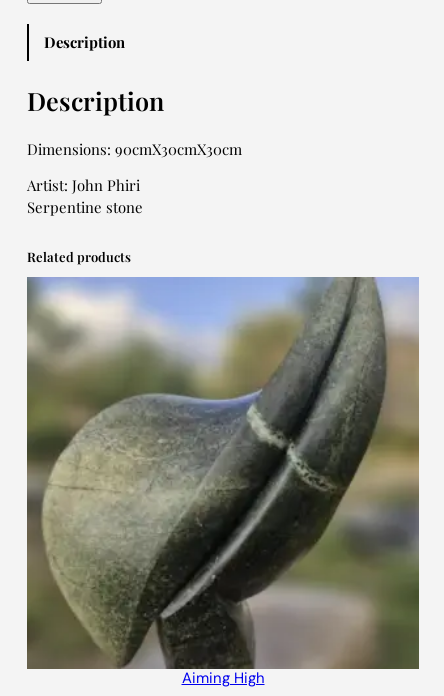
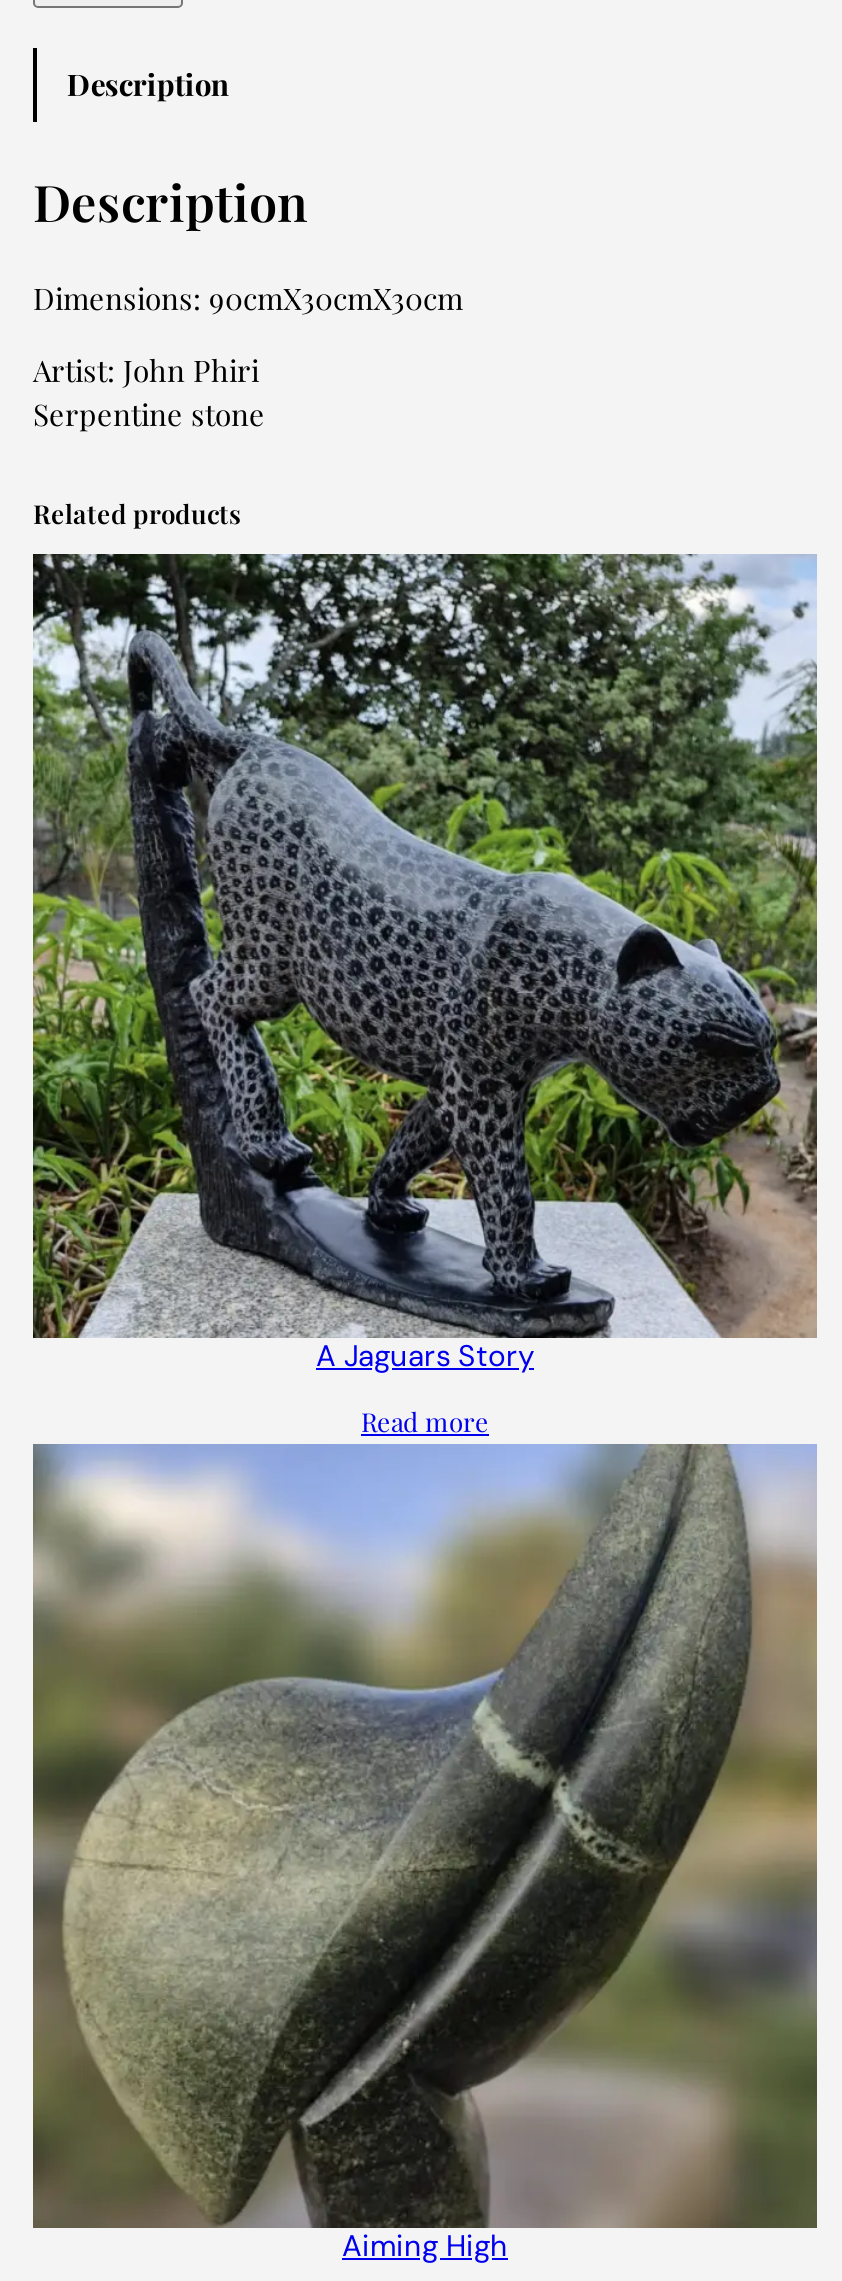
none -> [31,552,819,1438] [image] | A Jaguars Story | Read more

